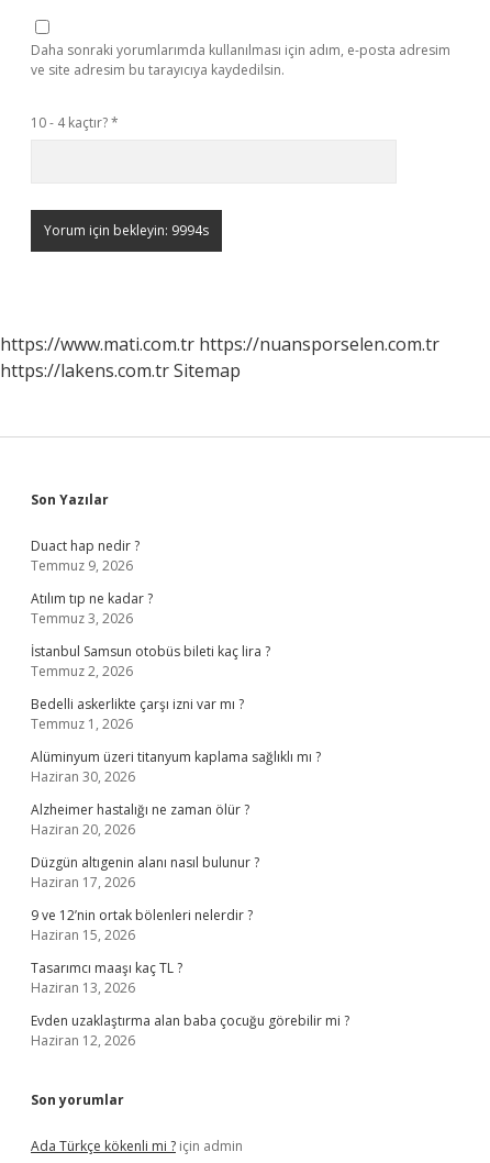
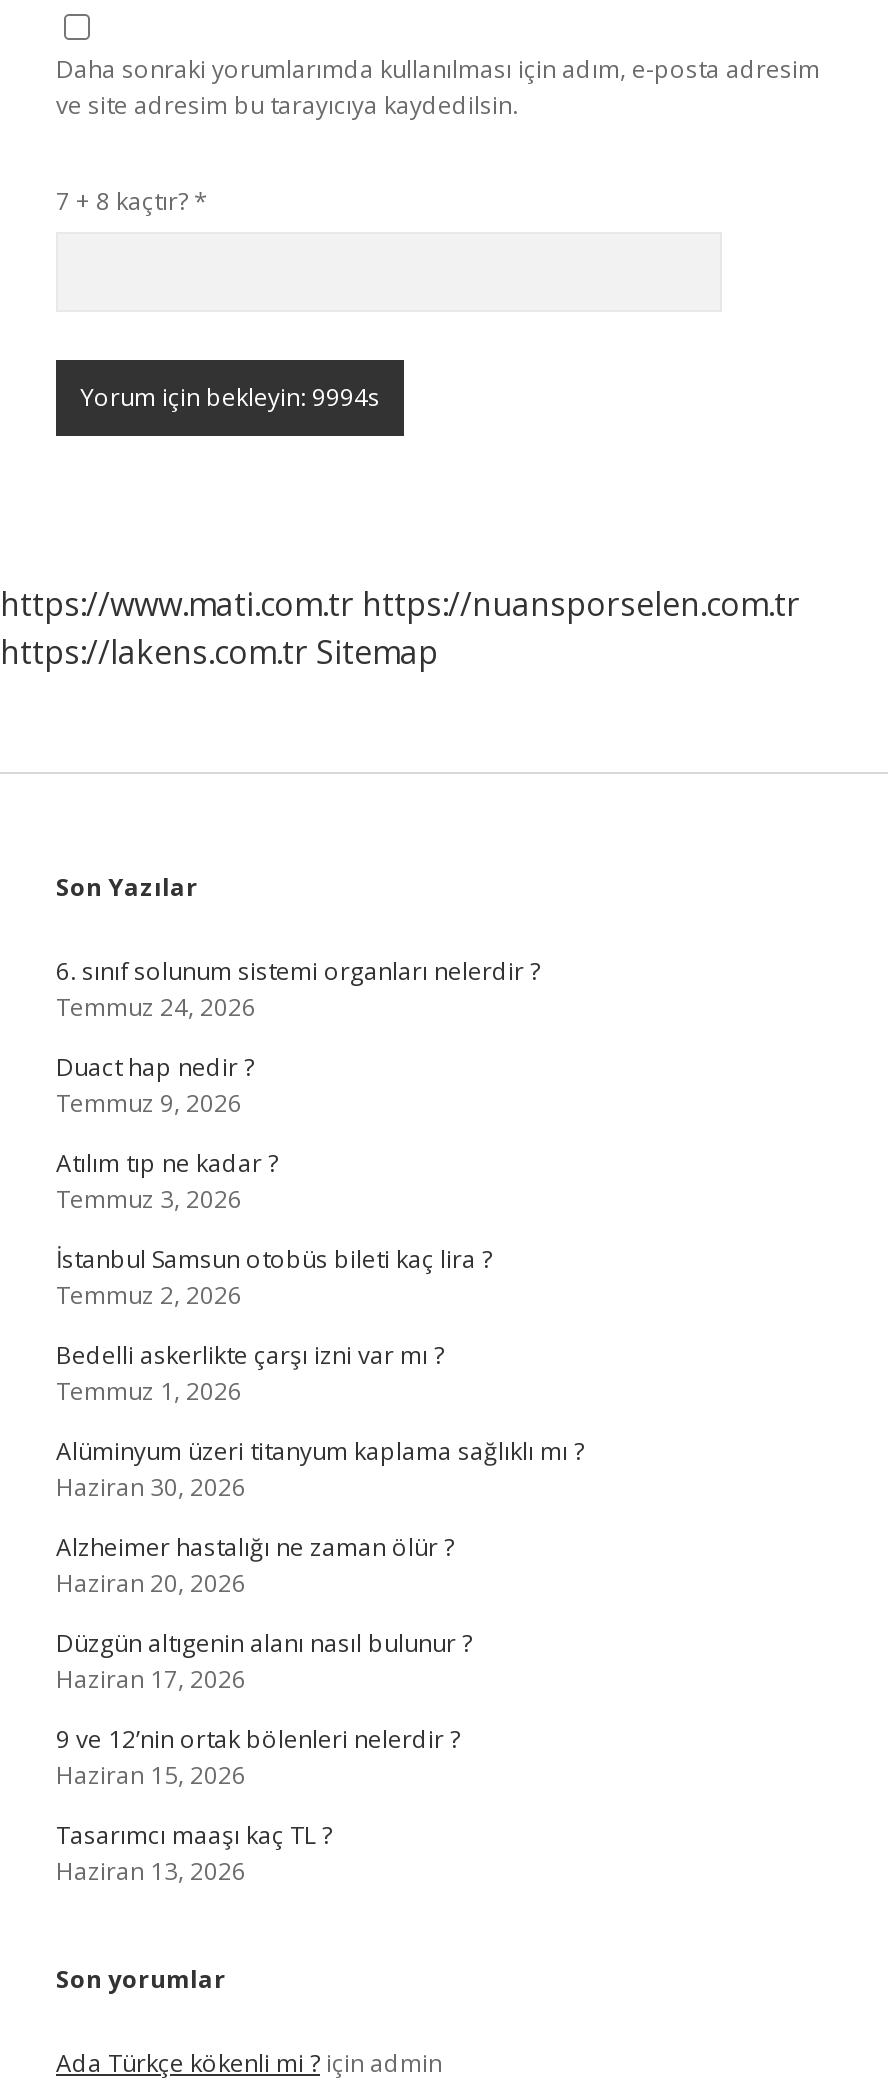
[31,113,119,132] 10 - 4 kaçtır? * -> [56,184,208,218] 7 + 8 kaçtır? *
none -> [56,954,540,1024] 6. sınıf solunum sistemi organları nelerdir ? | Temmuz 24, 2026
moved [31,536,321,997] -> [56,1050,584,1888]: Duact hap nedir ? | Temmuz 9, 2026 | Atılım tıp ne kadar ? | ... | Tasarımcı maaşı kaç TL ? | Haziran 13, 2026
[31,1011,349,1050] Evden uzaklaştırma alan baba çocuğu görebilir mi ? | Haziran 12, 2026 -> none

